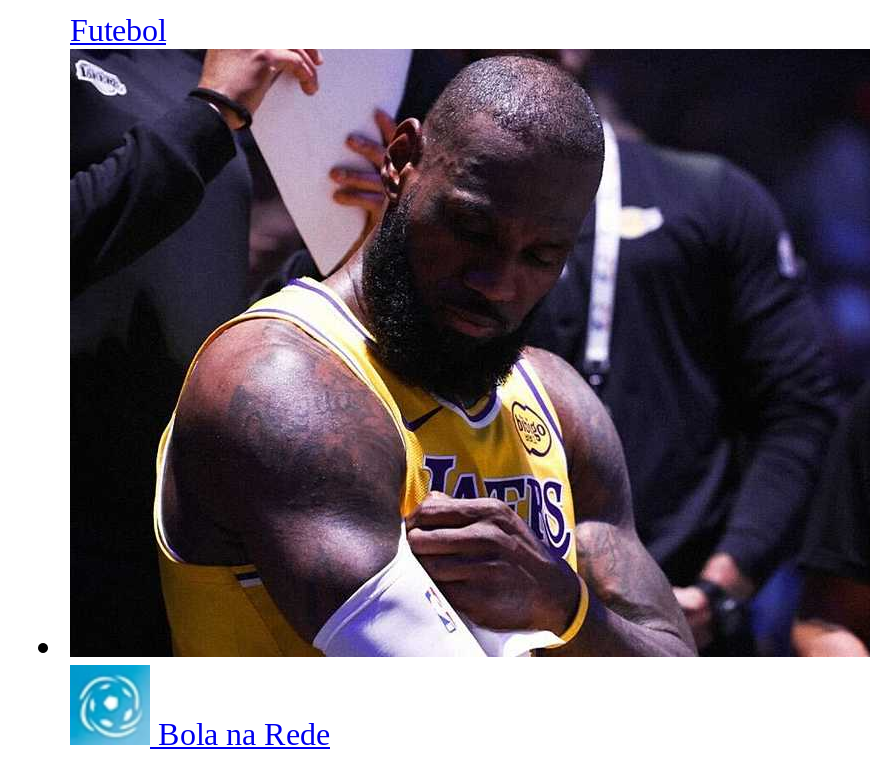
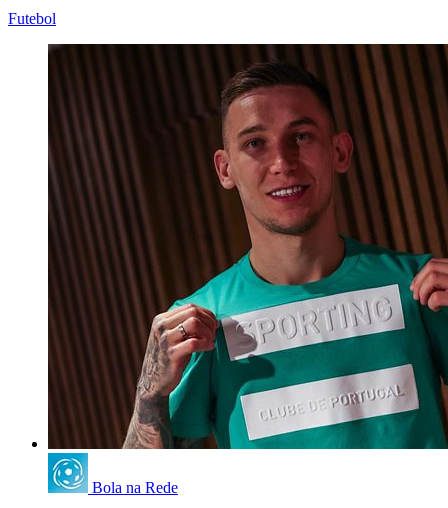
[70,46,864,668] [image] -> [48,43,445,454] [image]

